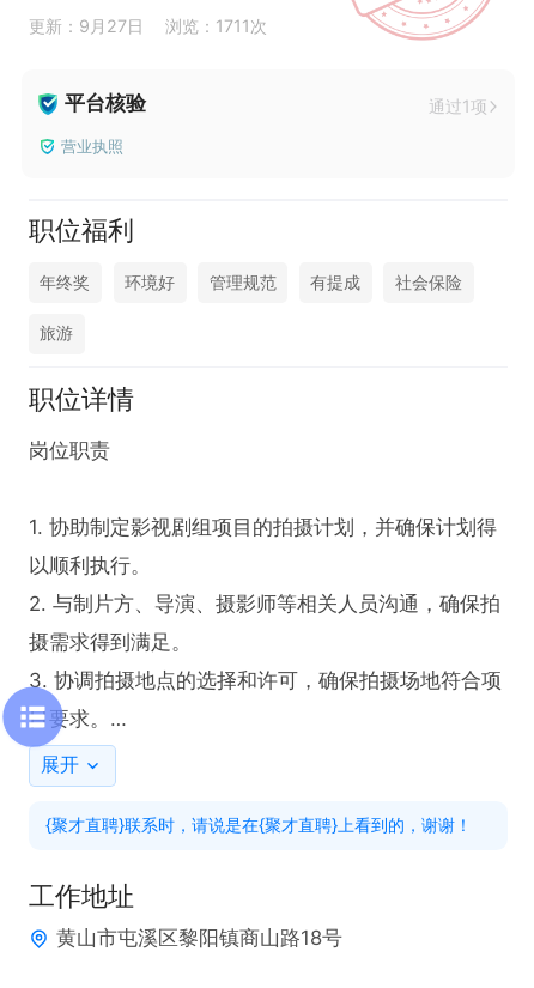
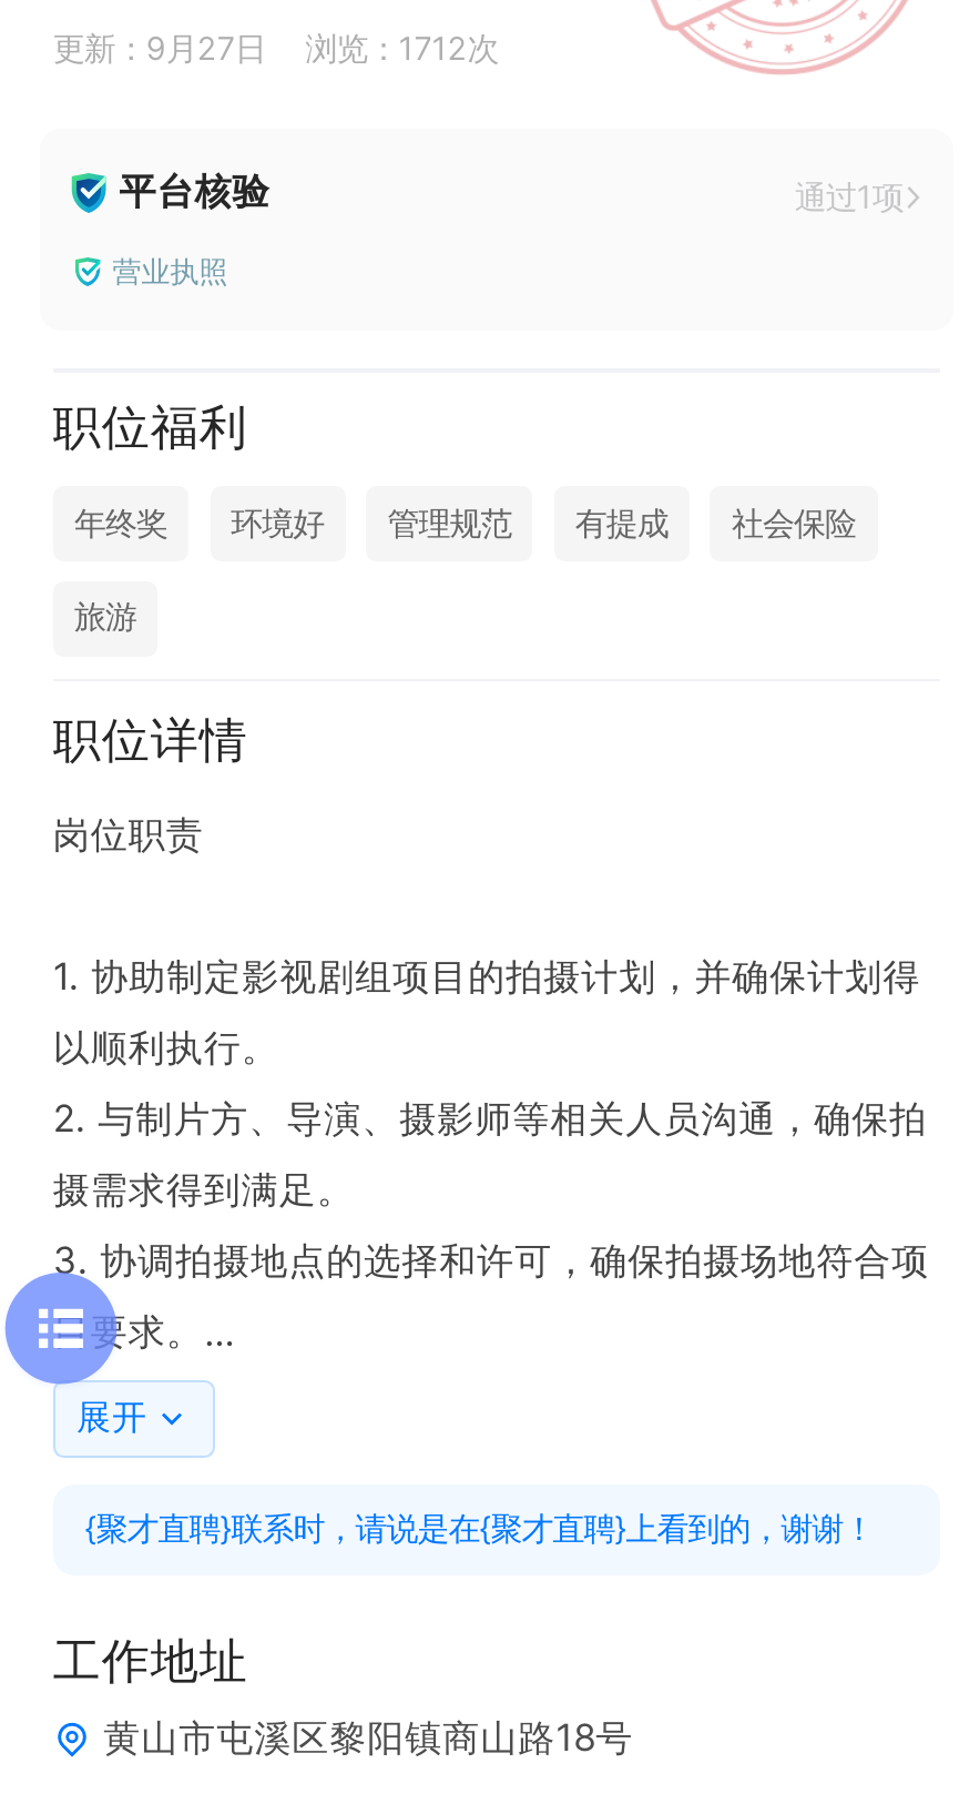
[29,16,267,36] 更新：9月27日 浏览：1711次 -> [53,29,498,67] 更新：9月27日 浏览：1712次

